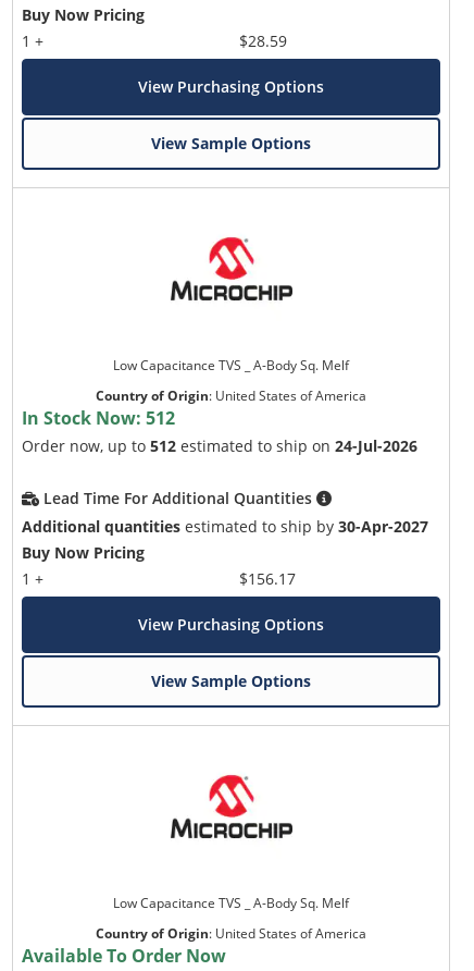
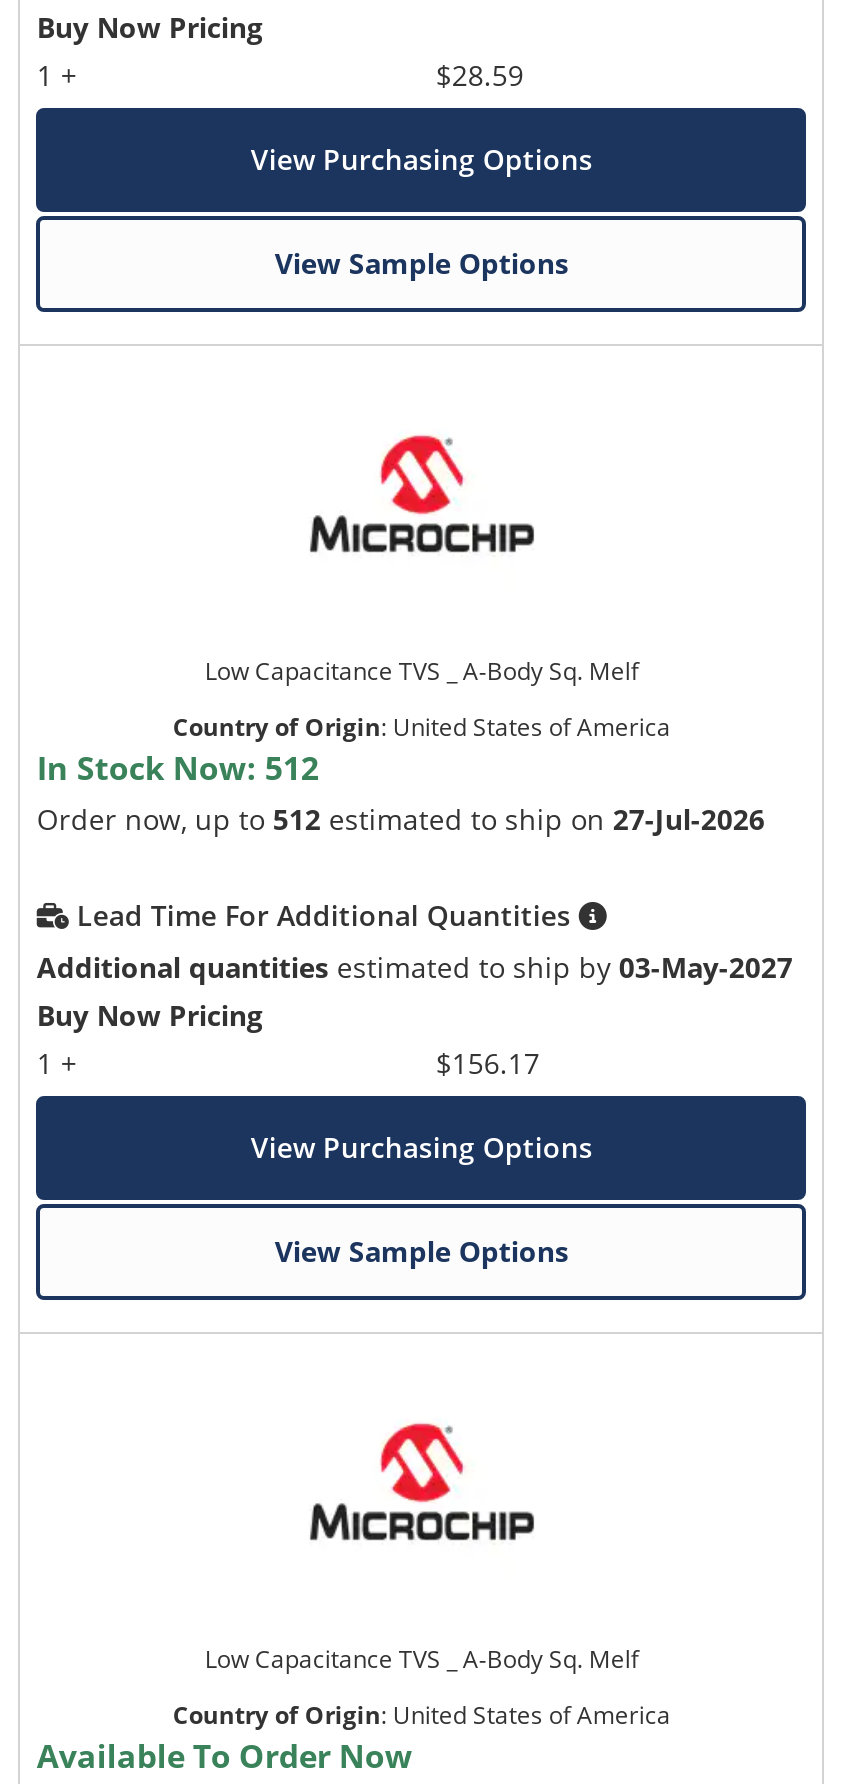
[22,435,418,456] Order now, up to 512 estimated to ship on 24-Jul-2026 -> [37,799,765,837] Order now, up to 512 estimated to ship on 27-Jul-2026
[22,516,429,536] Additional quantities estimated to ship by 30-Apr-2027 -> [37,947,793,985] Additional quantities estimated to ship by 03-May-2027

